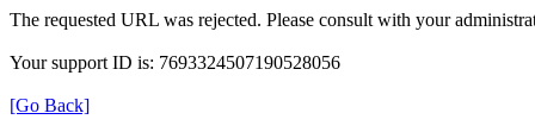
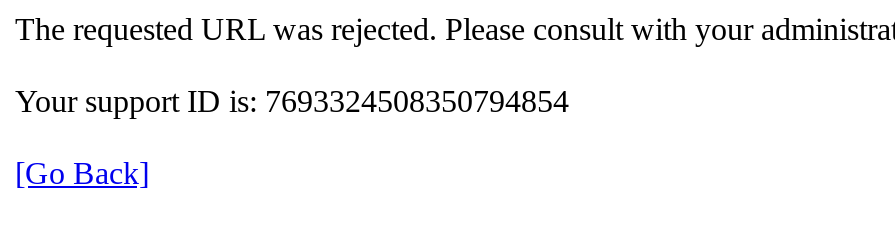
[10,52,340,73] Your support ID is: 7693324507190528056 -> [15,84,569,118] Your support ID is: 7693324508350794854

